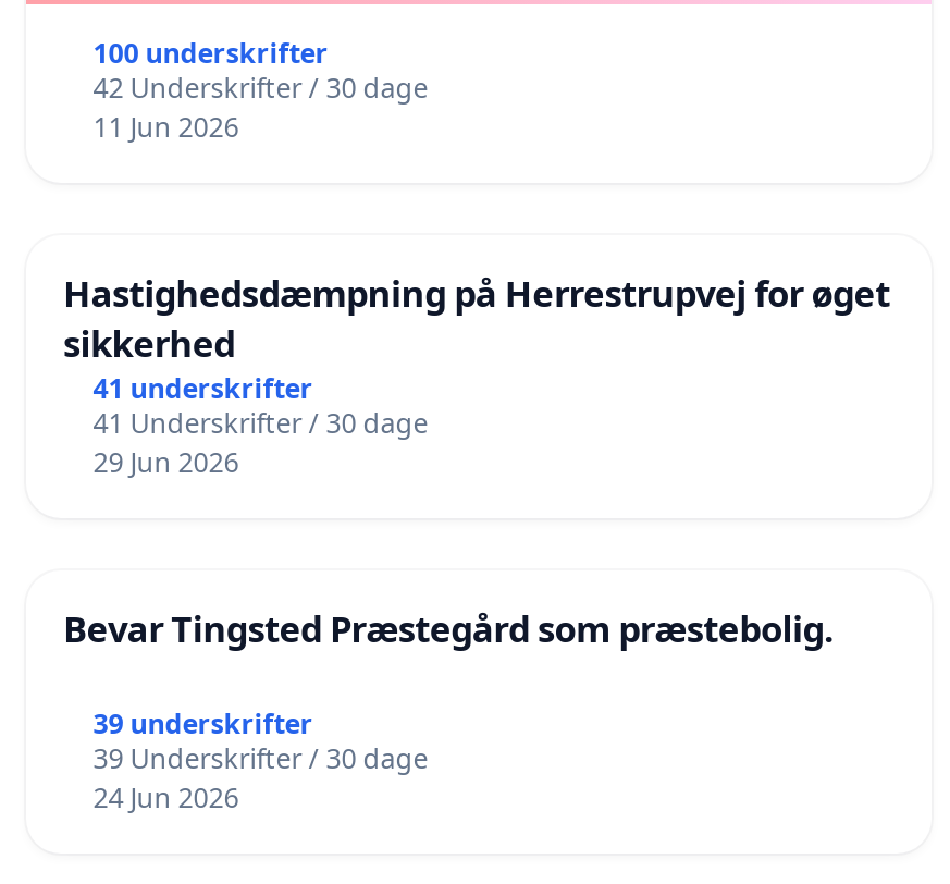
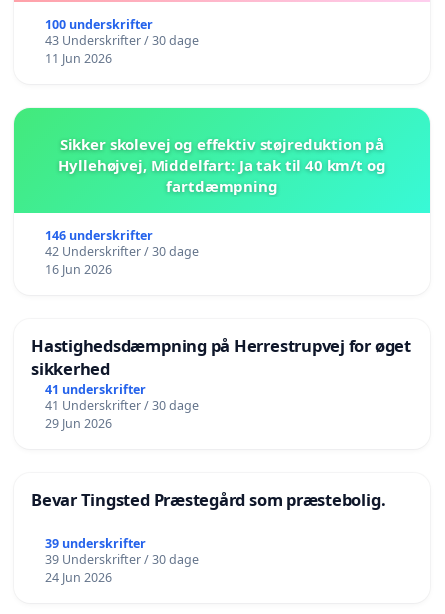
moved [93,71,428,108] -> [45,243,199,260]: 42 Underskrifter / 30 dage
none -> [45,32,199,49] 43 Underskrifter / 30 dage
none -> [13,107,431,278] [image] | Sikker skolevej og effektiv støjreduktion på | Hyllehøjvej, Middelfart: Ja tak til 40 km/t og | fartdæmpning | 146 underskrifter | 16 Jun 2026

